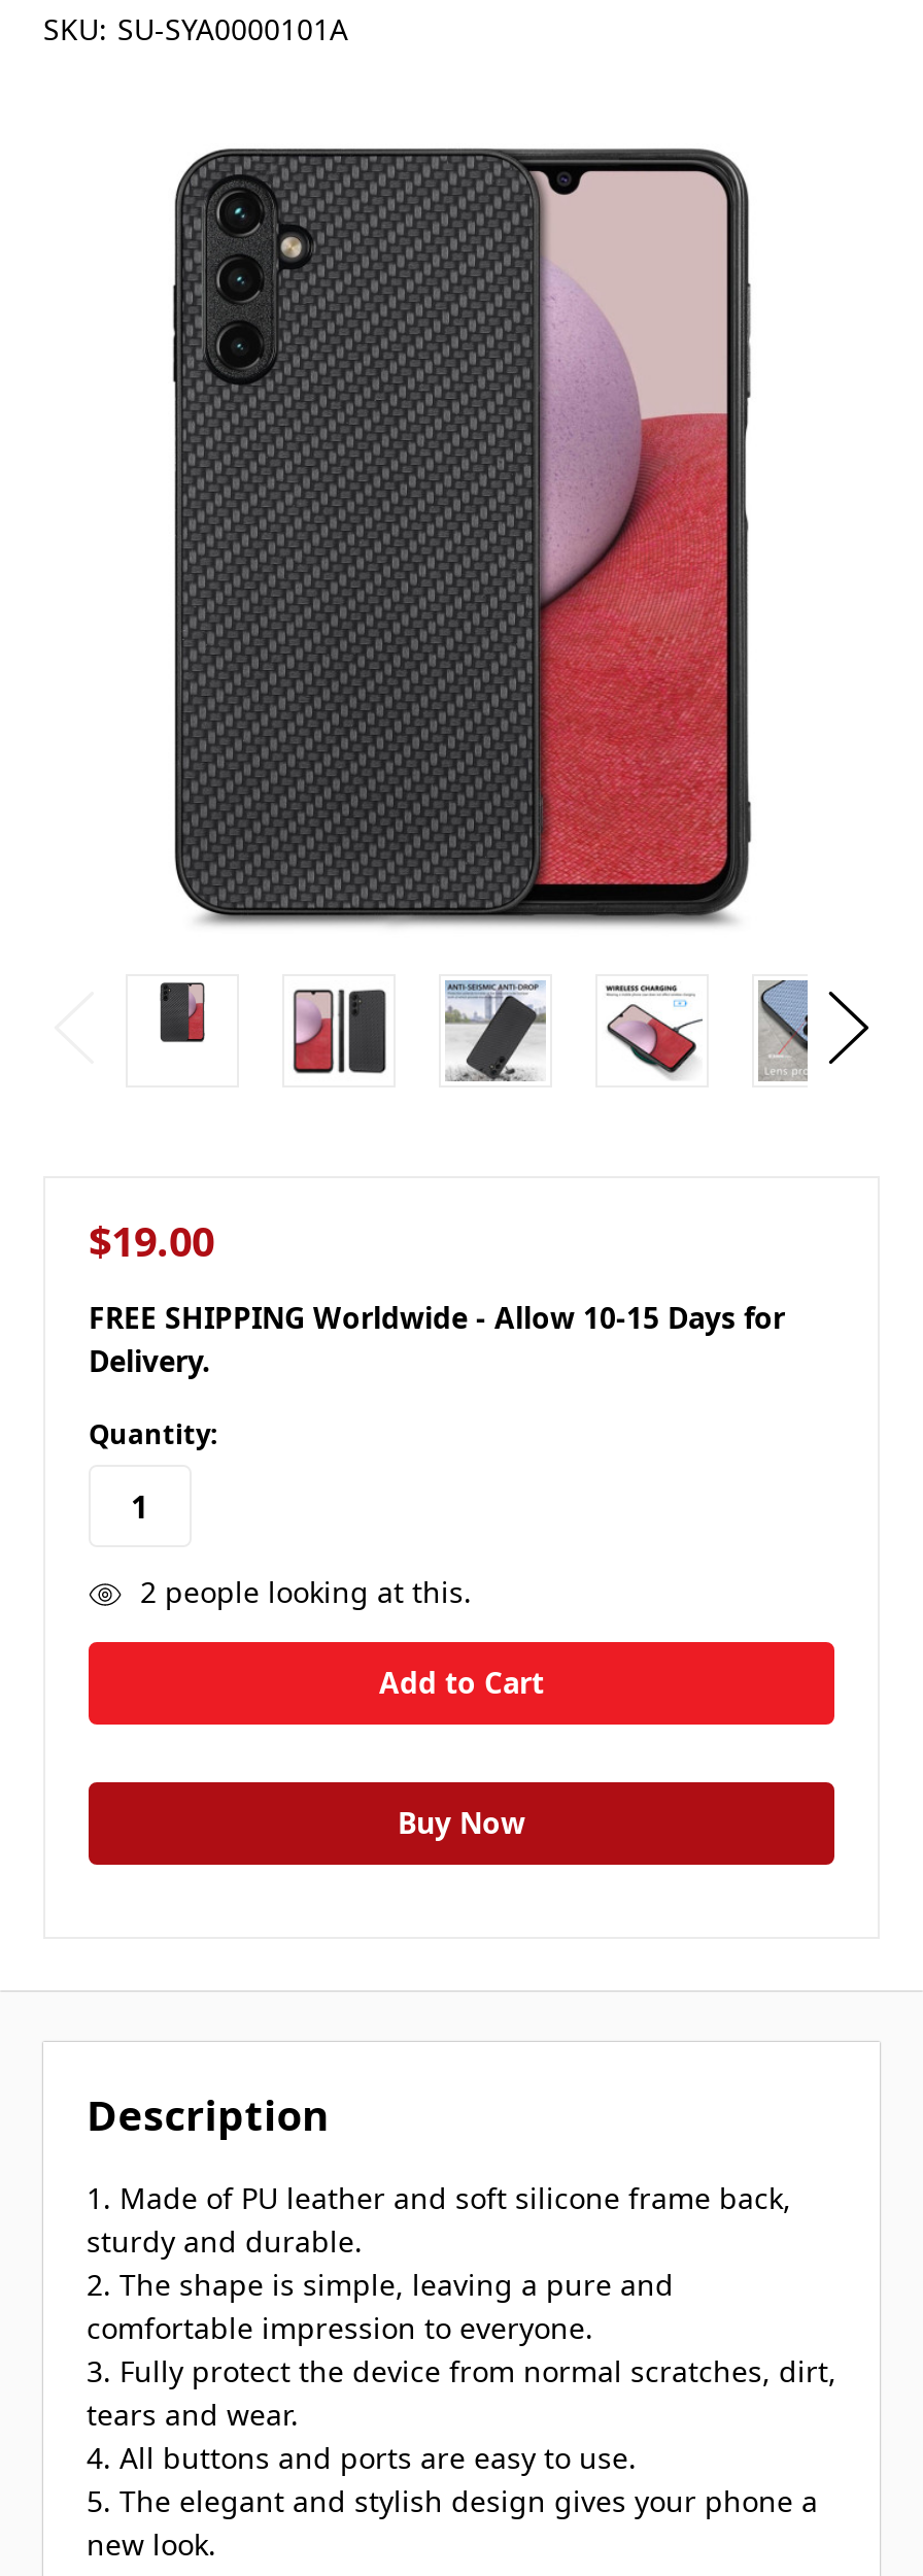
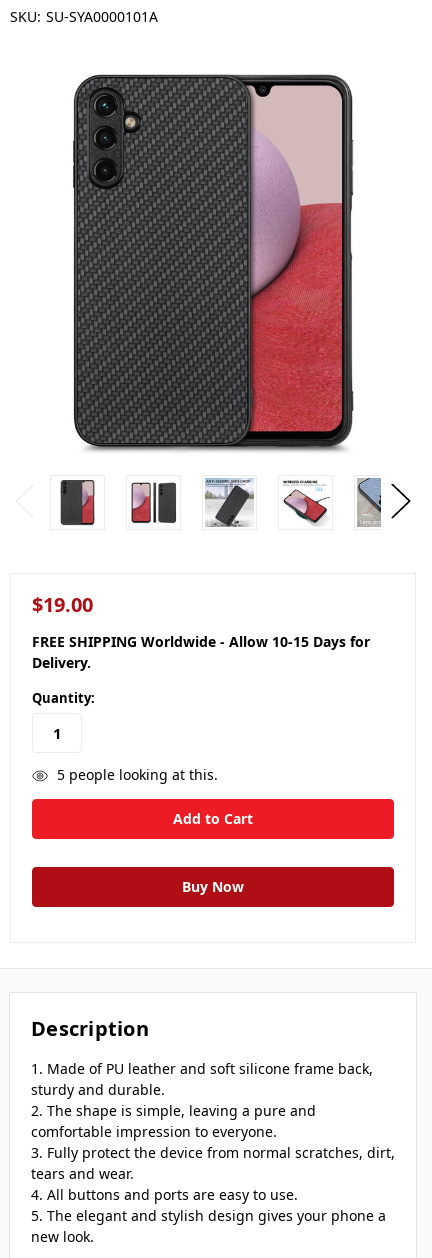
[146,982,218,1077] [image] -> [59,479,96,526] [image]
[140,1572,472,1611] 2 people looking at this. -> [57,765,218,784] 5 people looking at this.

